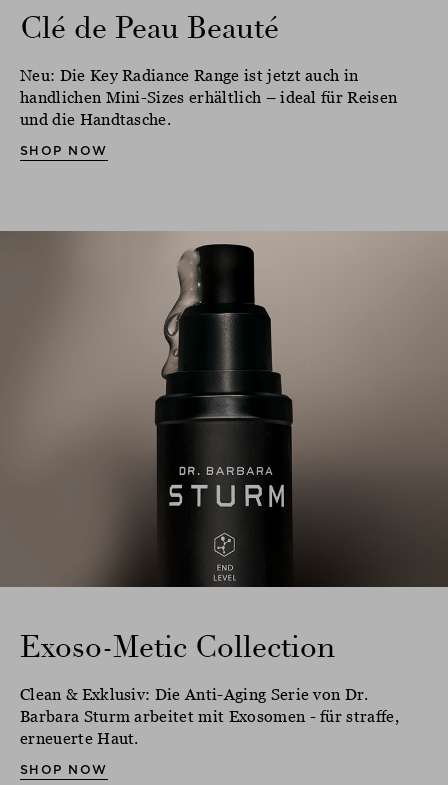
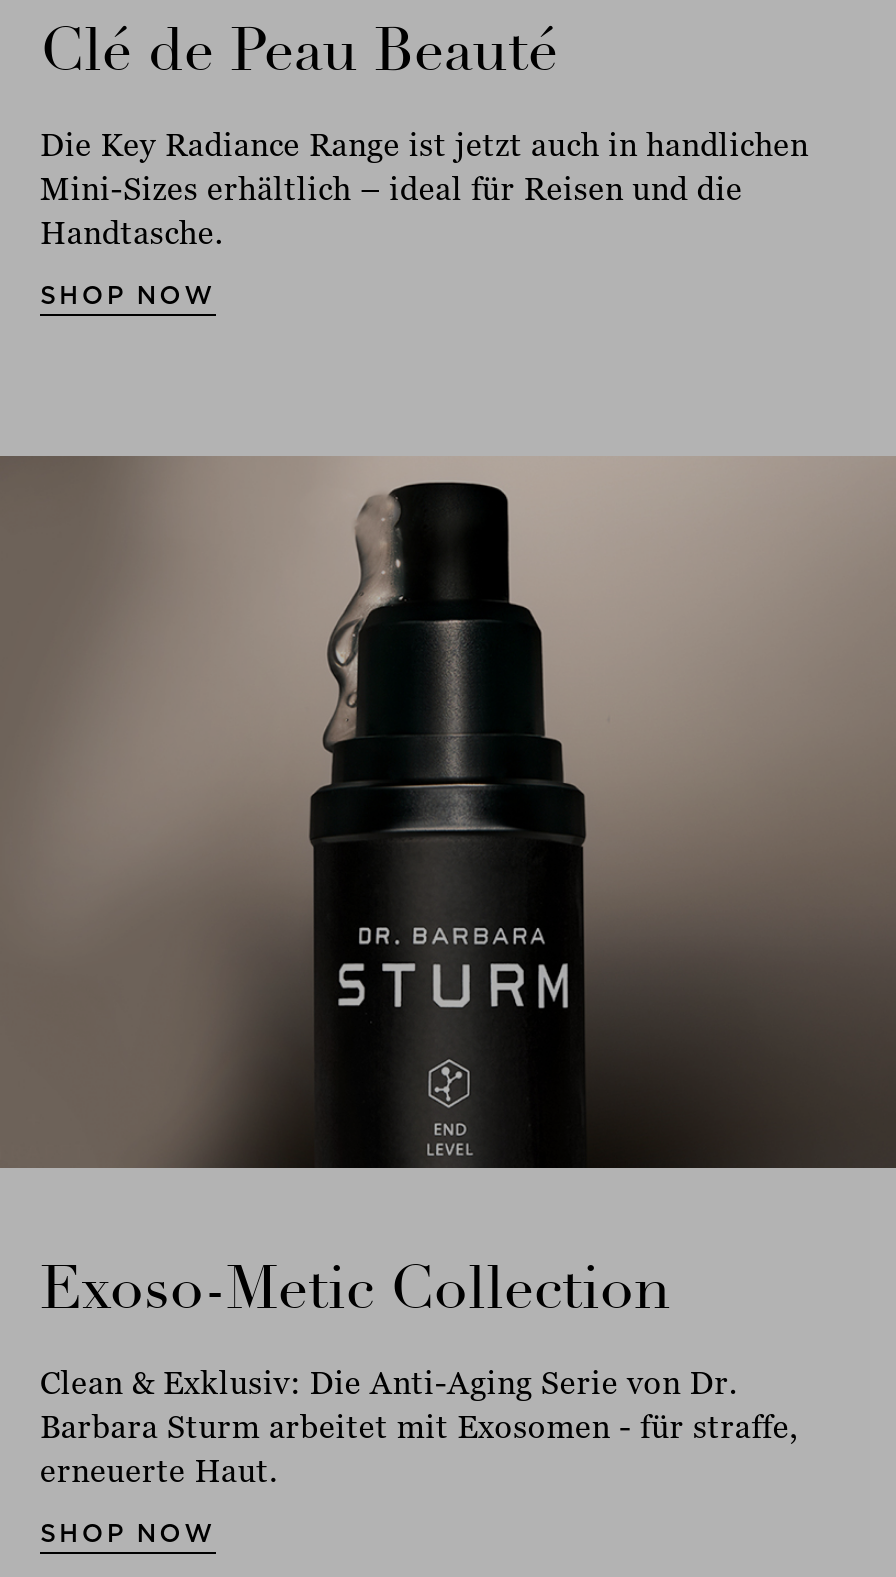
[20,66,397,128] Neu: Die Key Radiance Range ist jetzt auch in | handlichen Mini-Sizes erhältlich – ideal für Reisen | und die Handtasche. -> [40,126,809,250] Die Key Radiance Range ist jetzt auch in handlichen | Mini-Sizes erhältlich – ideal für Reisen und die | Handtasche.

